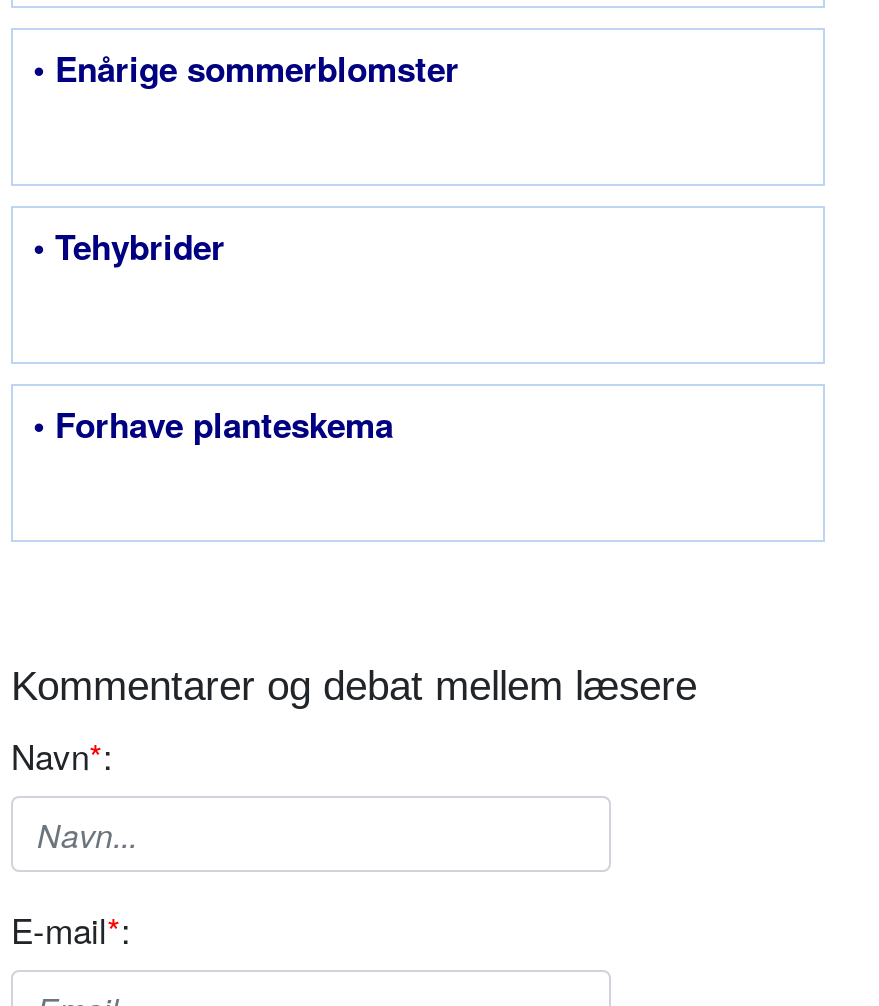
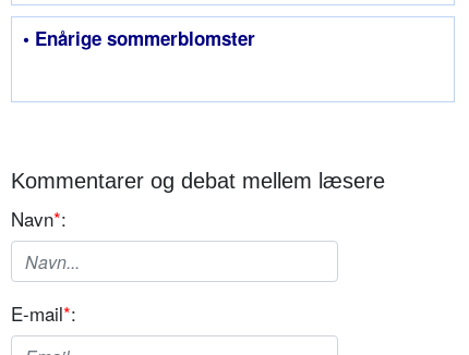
[33,222,225,270] • Tehybrider -> none
[33,400,393,448] • Forhave planteskema -> none

